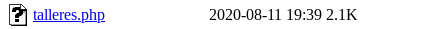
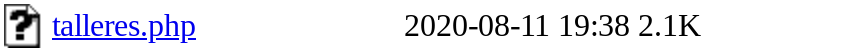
[209,6,358,23] 2020-08-11 19:39 2.1K -> [404,9,702,43] 2020-08-11 19:38 2.1K

